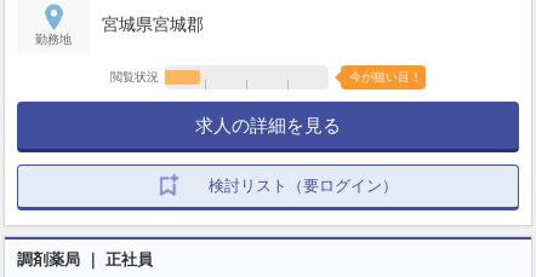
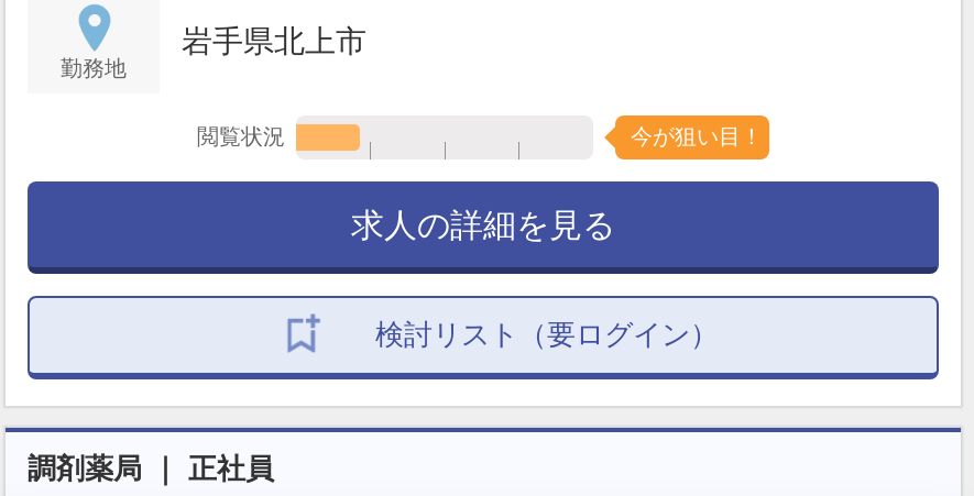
[102,15,204,34] 宮城県宮城郡 -> [182,24,366,59] 岩手県北上市

